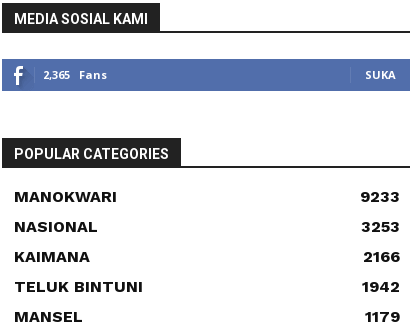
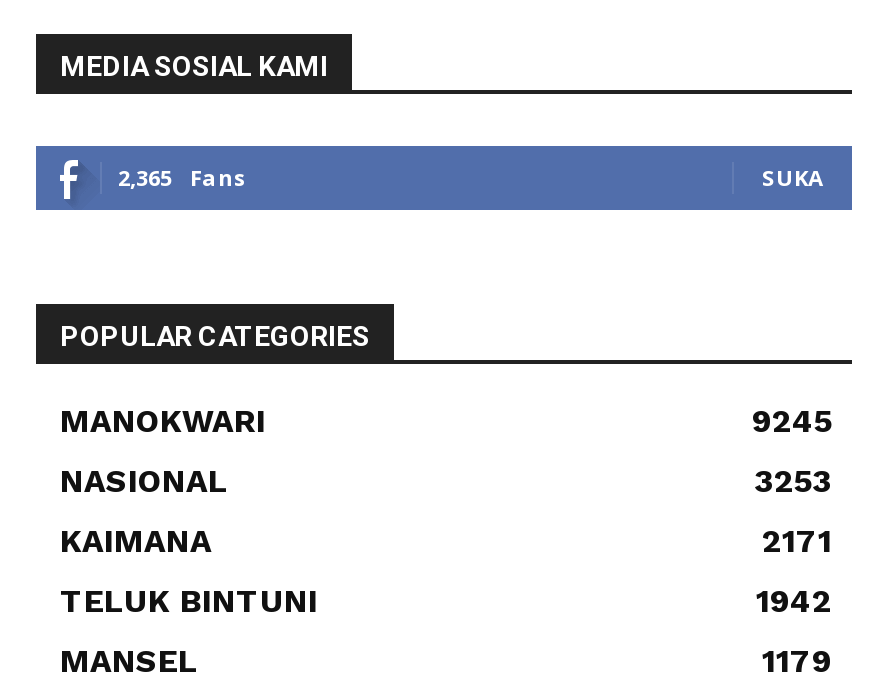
[360,187,400,206] 9233 -> [752,403,832,441] 9245
[363,247,400,266] 2166 -> [762,523,832,561] 2171

